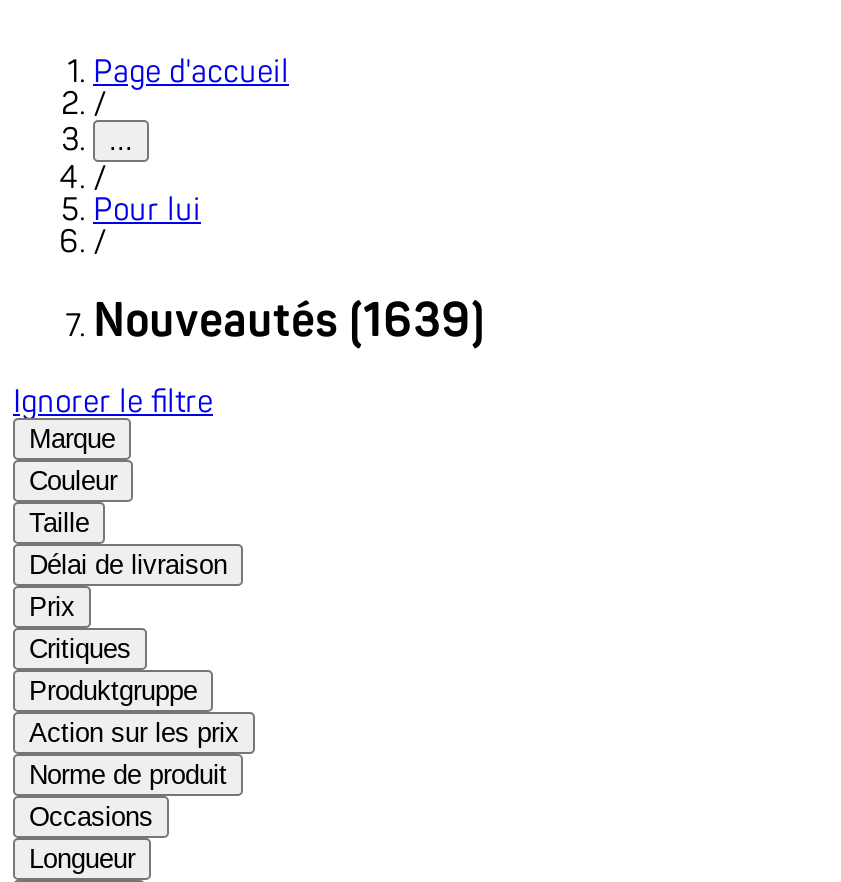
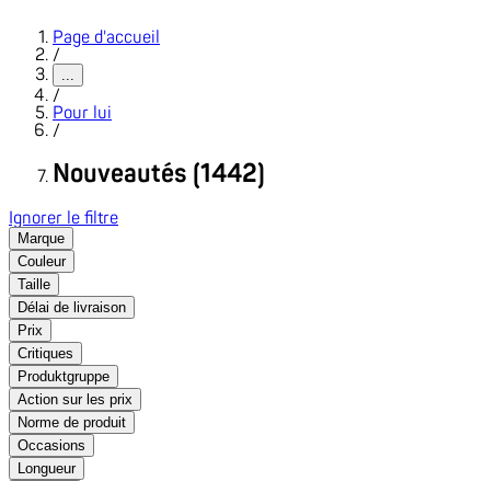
[93,298,485,346] Nouveautés (1639) -> [53,161,265,187] Nouveautés (1442)

